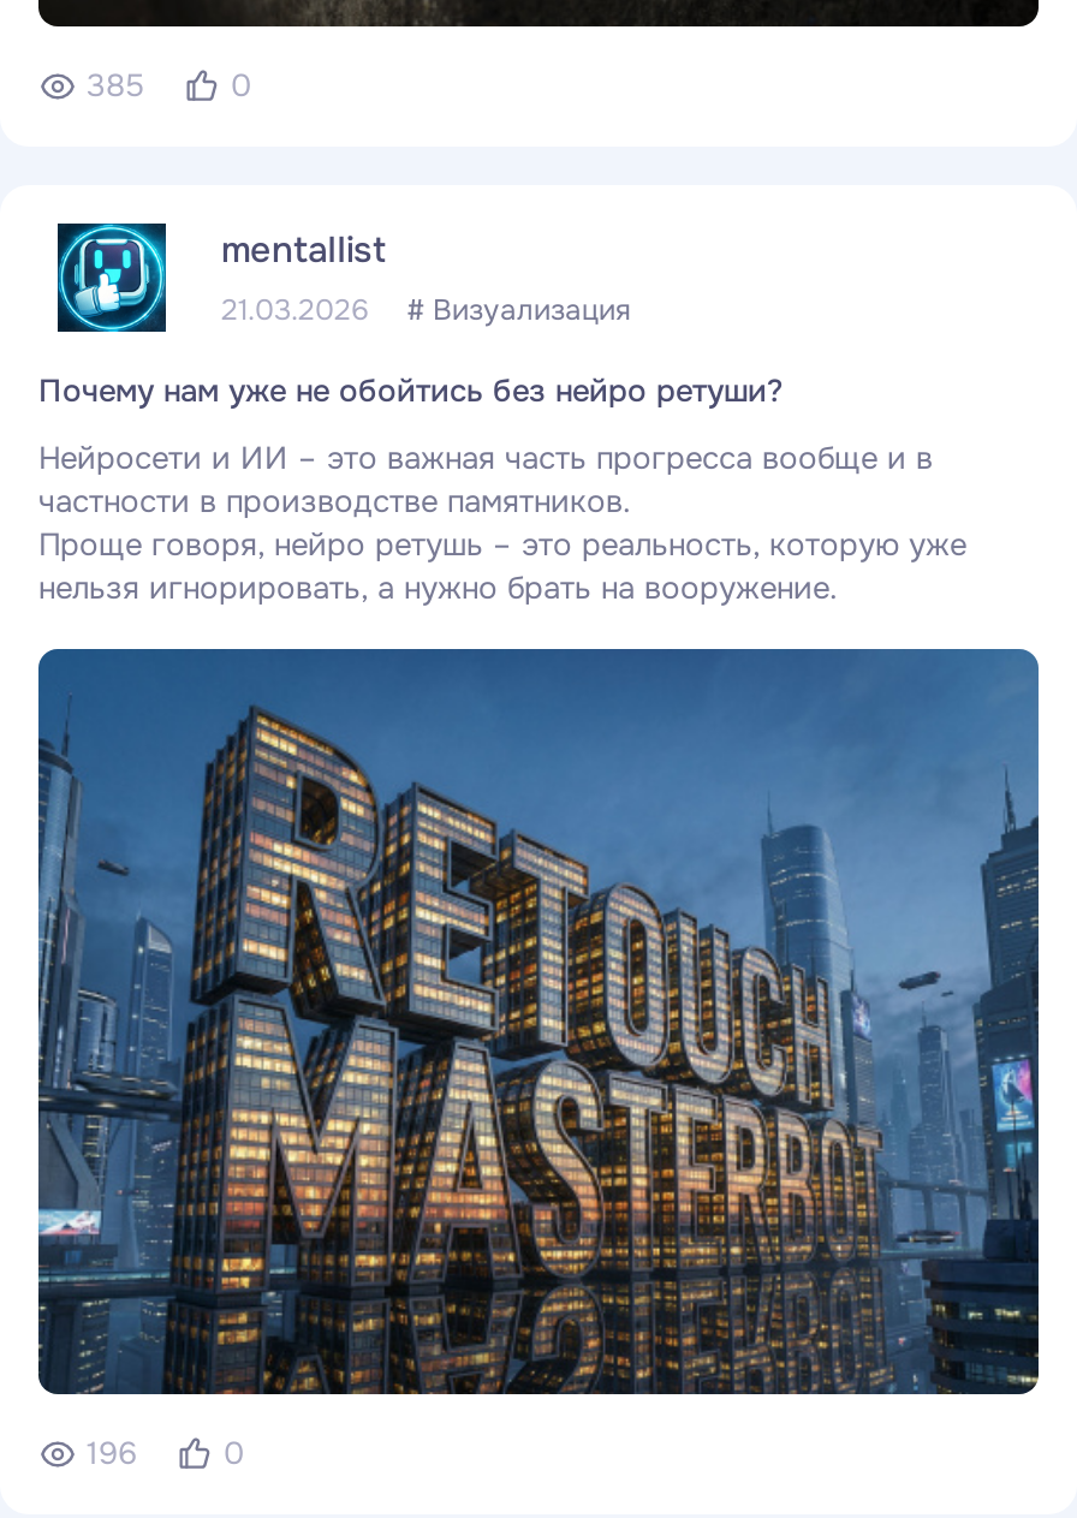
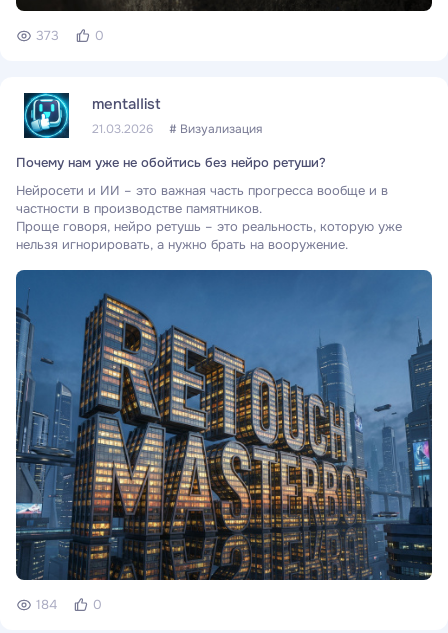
[87,64,144,105] 385 -> [36,26,59,43] 373
[87,1432,137,1473] 196 -> [36,596,57,613] 184

